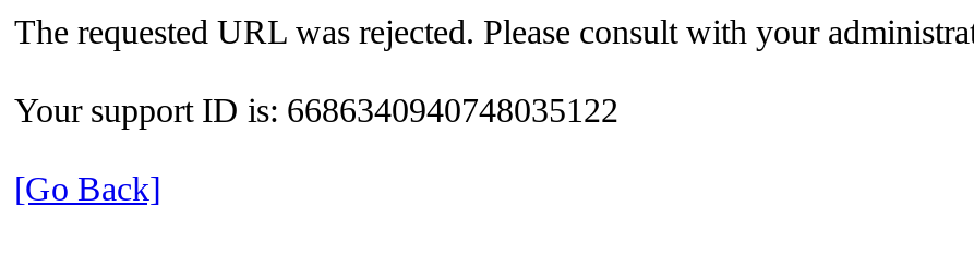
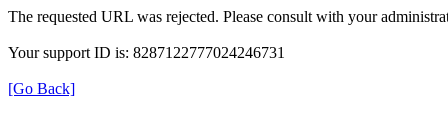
[14,92,618,129] Your support ID is: 6686340940748035122 -> [8,44,285,61] Your support ID is: 8287122777024246731

